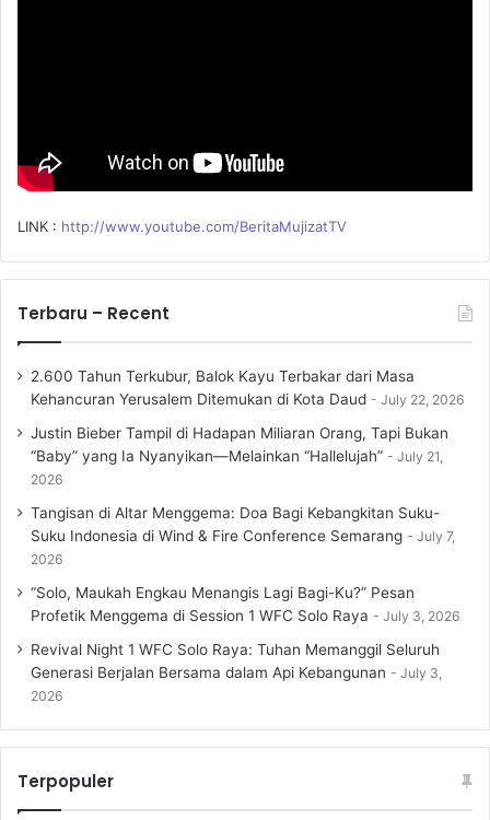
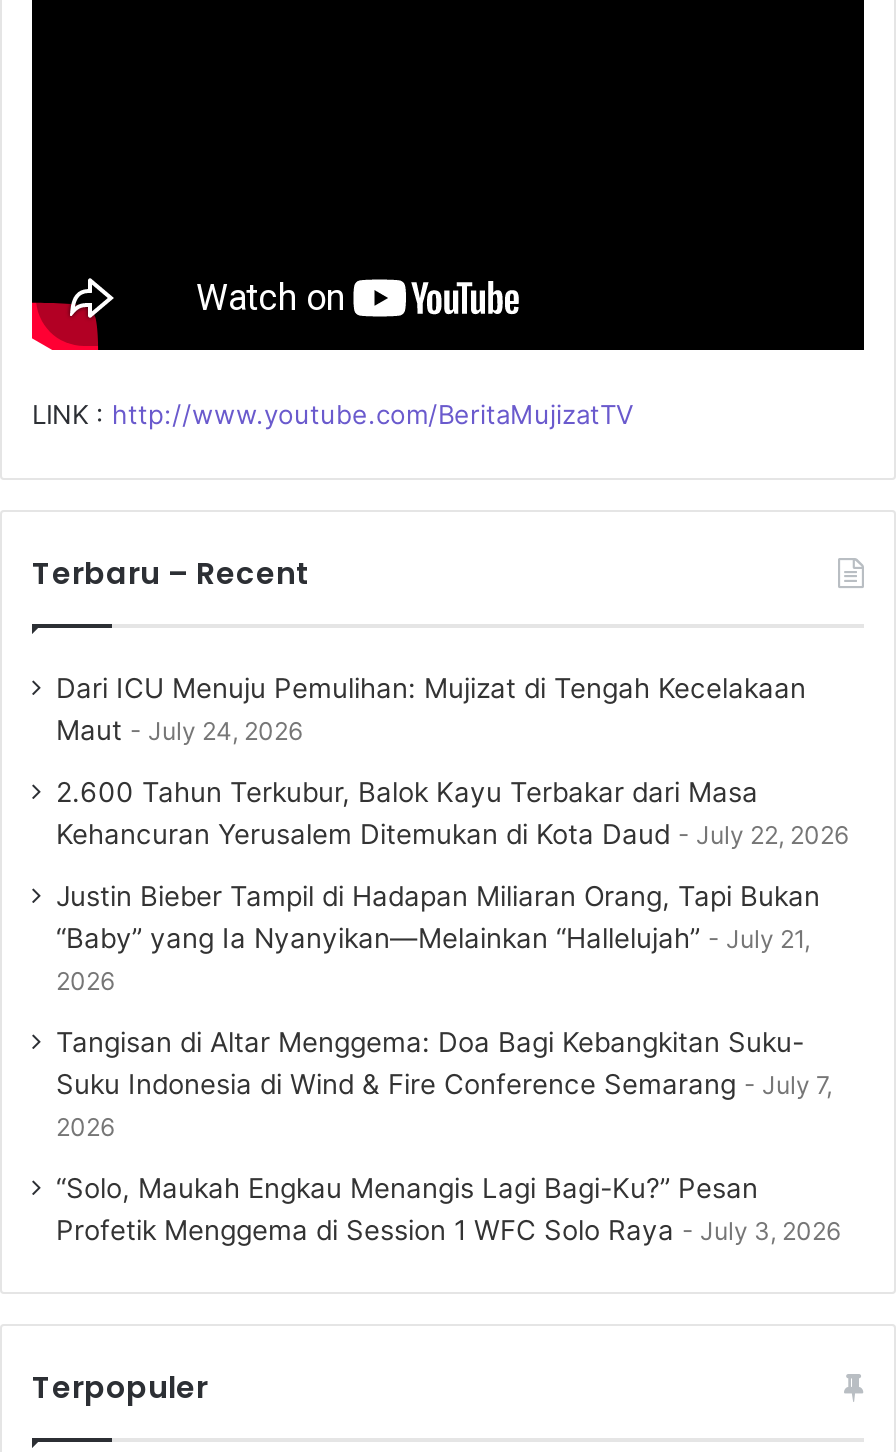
none -> [56,672,806,746] Dari ICU Menuju Pemulihan: Mujizat di Tengah Kecelakaan | Maut | July 24, 2026
moved [31,368,465,625] -> [56,776,850,1246]: 2.600 Tahun Terkubur, Balok Kayu Terbakar dari Masa | Kehancuran Yerusalem Ditemukan di Kota Daud | July 22, 2026 | ... | Profetik Menggema di Session 1 WFC Solo Raya | July 3, 2026
[31,641,442,704] Revival Night 1 WFC Solo Raya: Tuhan Memanggil Seluruh | Generasi Berjalan Bersama dalam Api Kebangunan | July 3, | 2026 -> none

